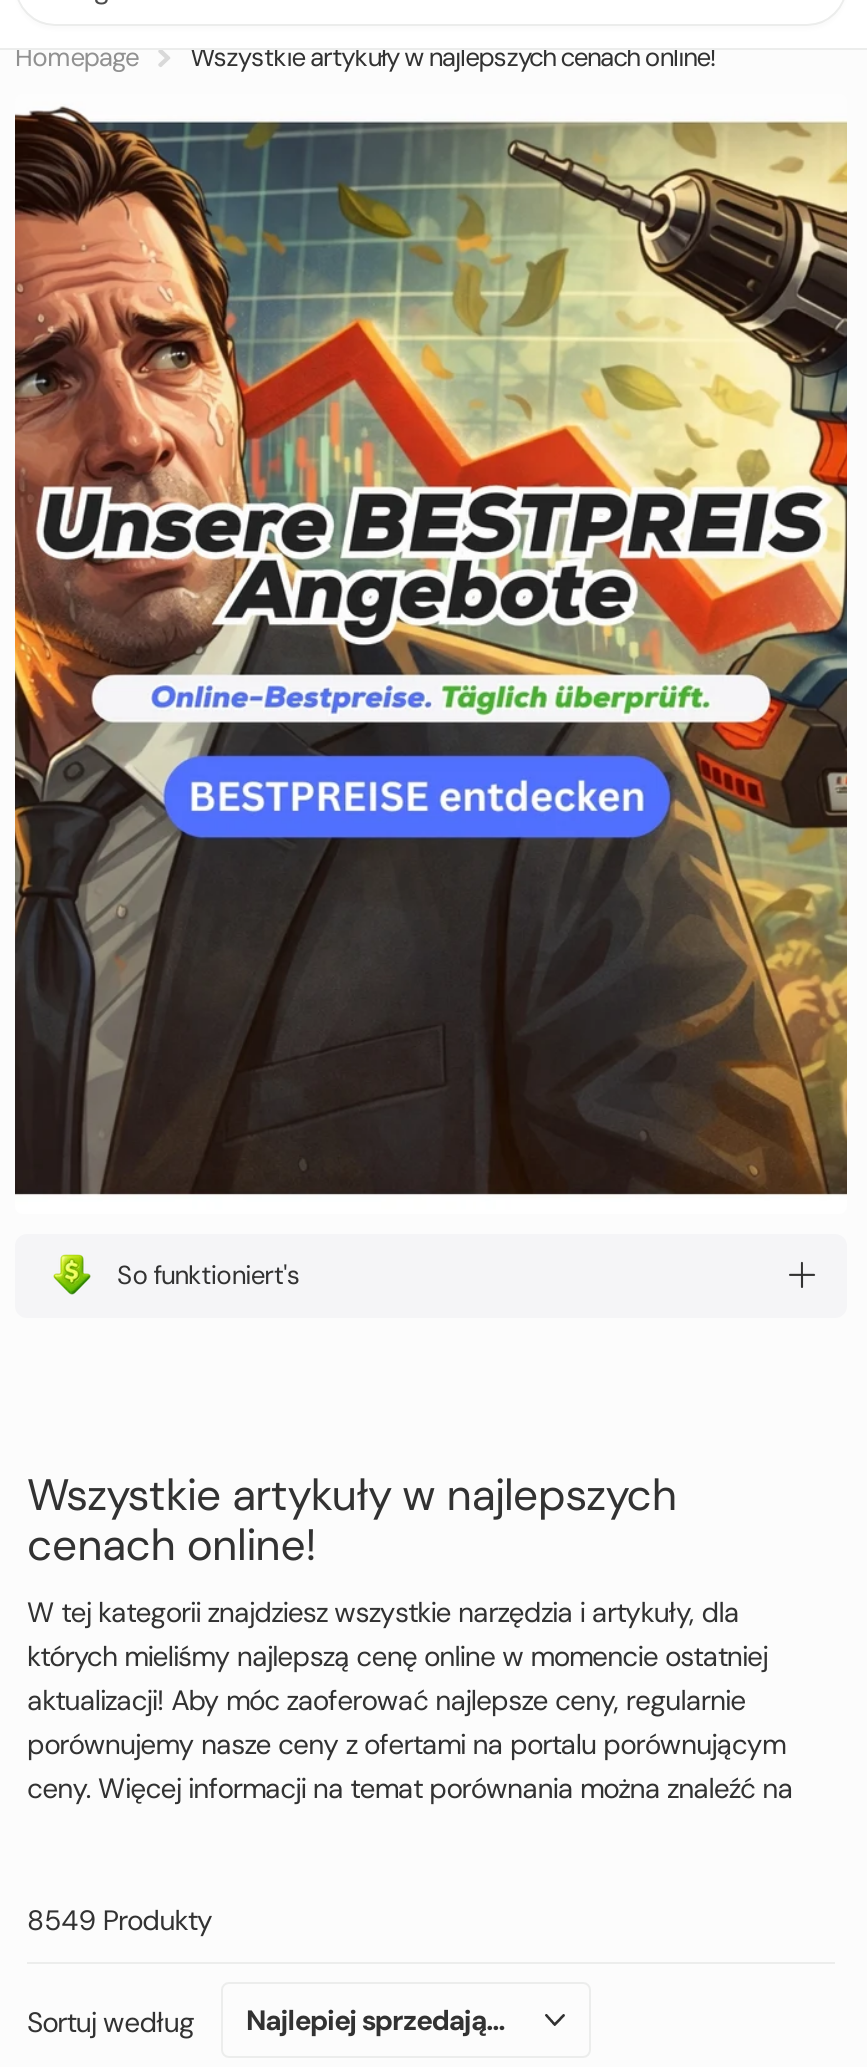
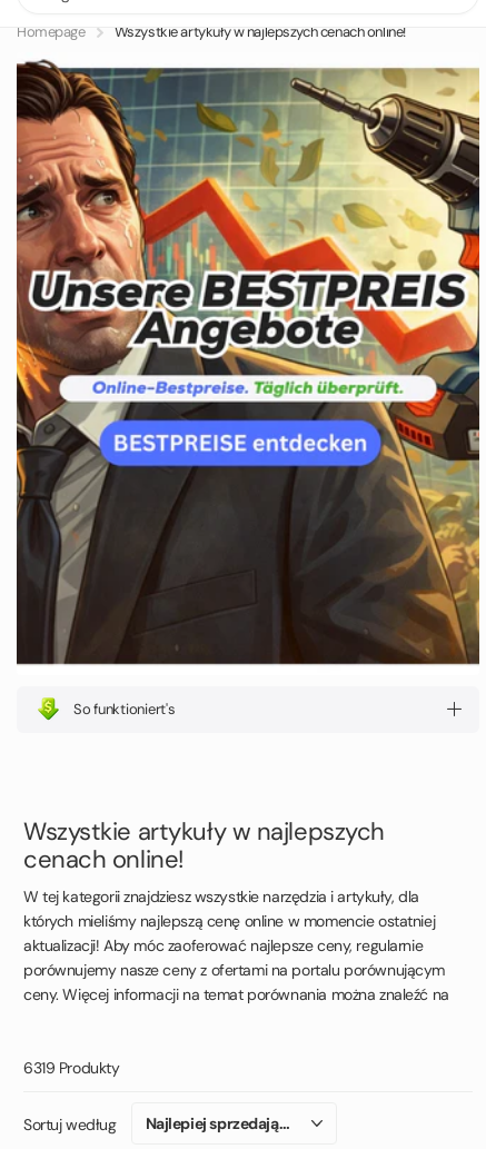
[27,1902,212,1938] 8549 Produkty -> [23,1058,120,1078] 6319 Produkty

